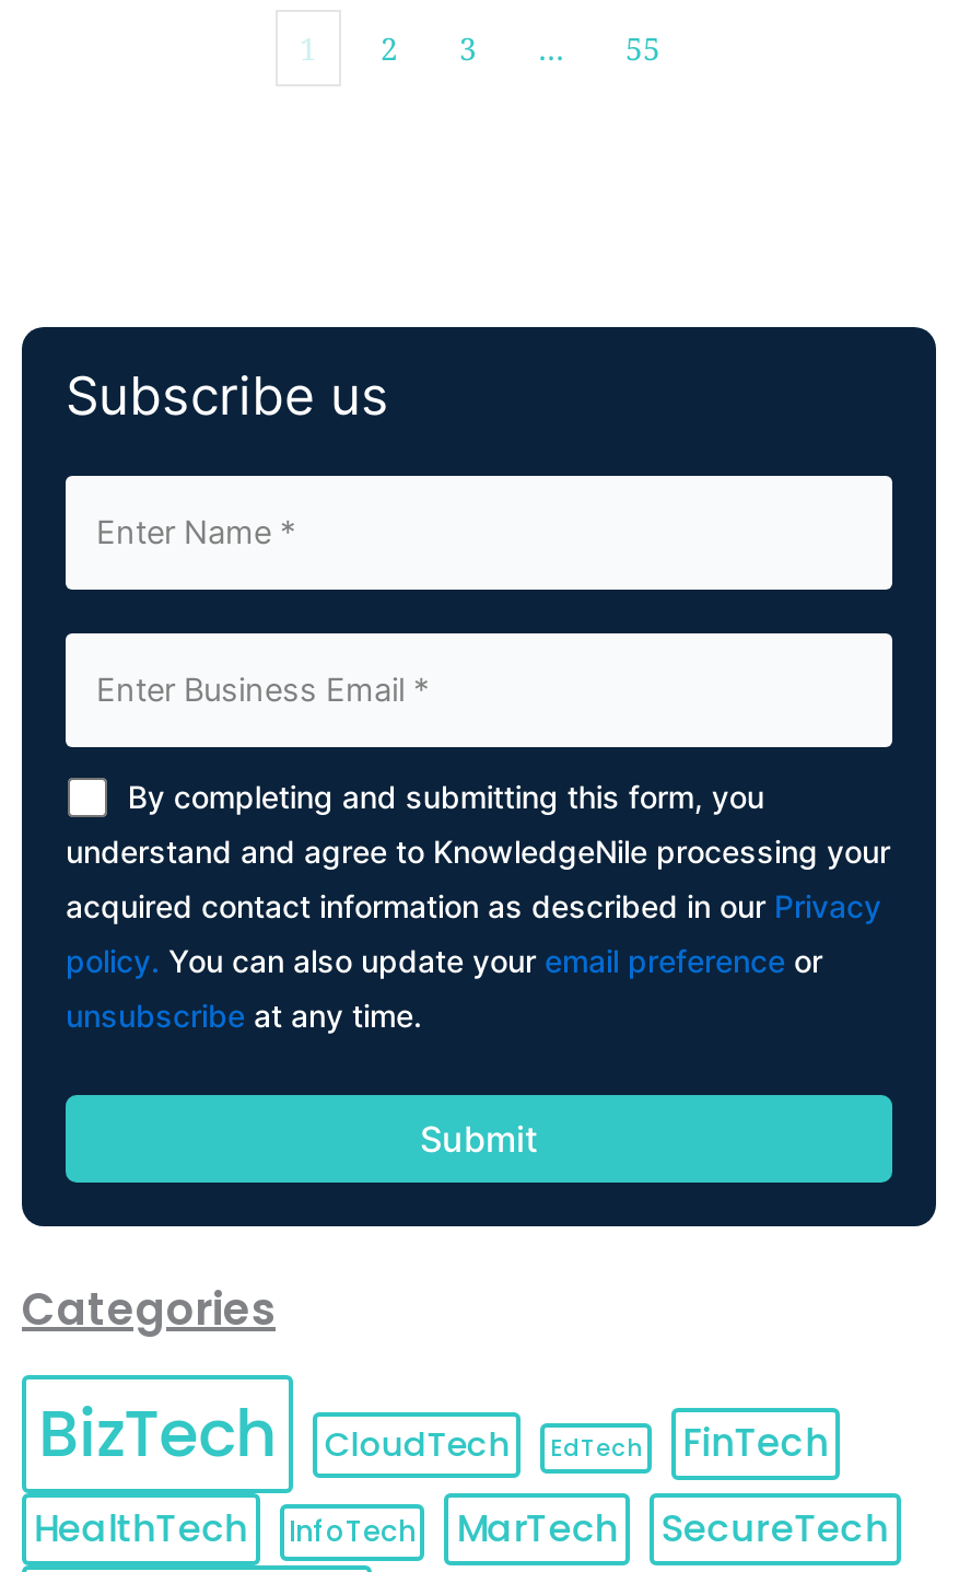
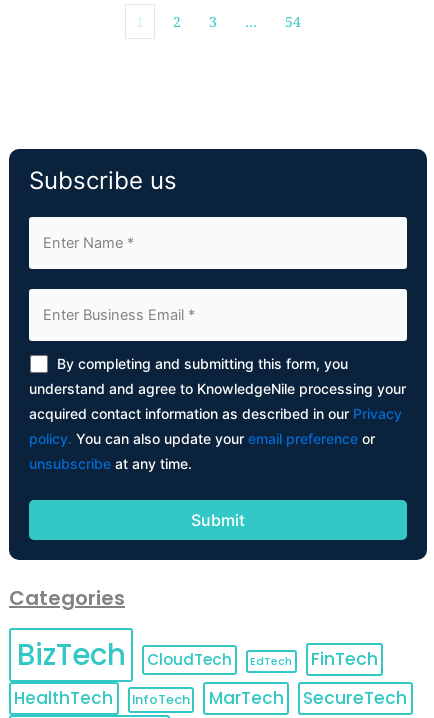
[625,27,660,68] 55 -> [285,12,301,31] 54

